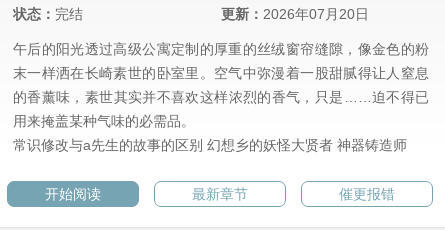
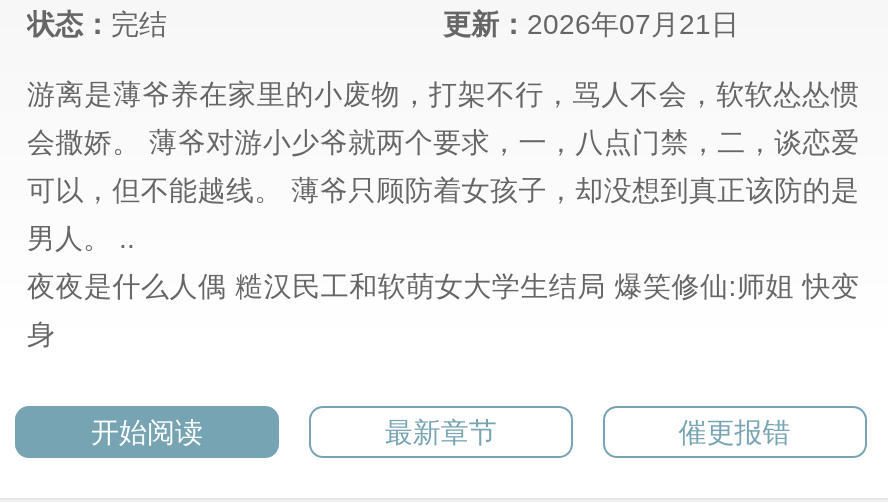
[13,6,429,153] 更新：2026年07月20日 | 午后的阳光透过高级公寓定制的厚重的丝绒窗帘缝隙，像金色的粉 | 末一样洒在长崎素世的卧室里。空气中弥漫着一股甜腻得让人窒息 | 的香薰味，素世其实并不喜欢这样浓烈的香气，只是……迫不得已 | 用来掩盖某种气味的必需品。 | 常识修改与a先生的故事的区别 幻想乡的妖怪大贤者 神器铸造师 -> [27,9,859,351] 更新：2026年07月21日 | 游离是薄爷养在家里的小废物，打架不行，骂人不会，软软怂怂惯 | 会撒娇。 薄爷对游小少爷就两个要求，一，八点门禁，二，谈恋爱 | 可以，但不能越线。 薄爷只顾防着女孩子，却没想到真正该防的是 | 男人。 .. | 夜夜是什么人偶 糙汉民工和软萌女大学生结局 爆笑修仙:师姐 快变 | 身

